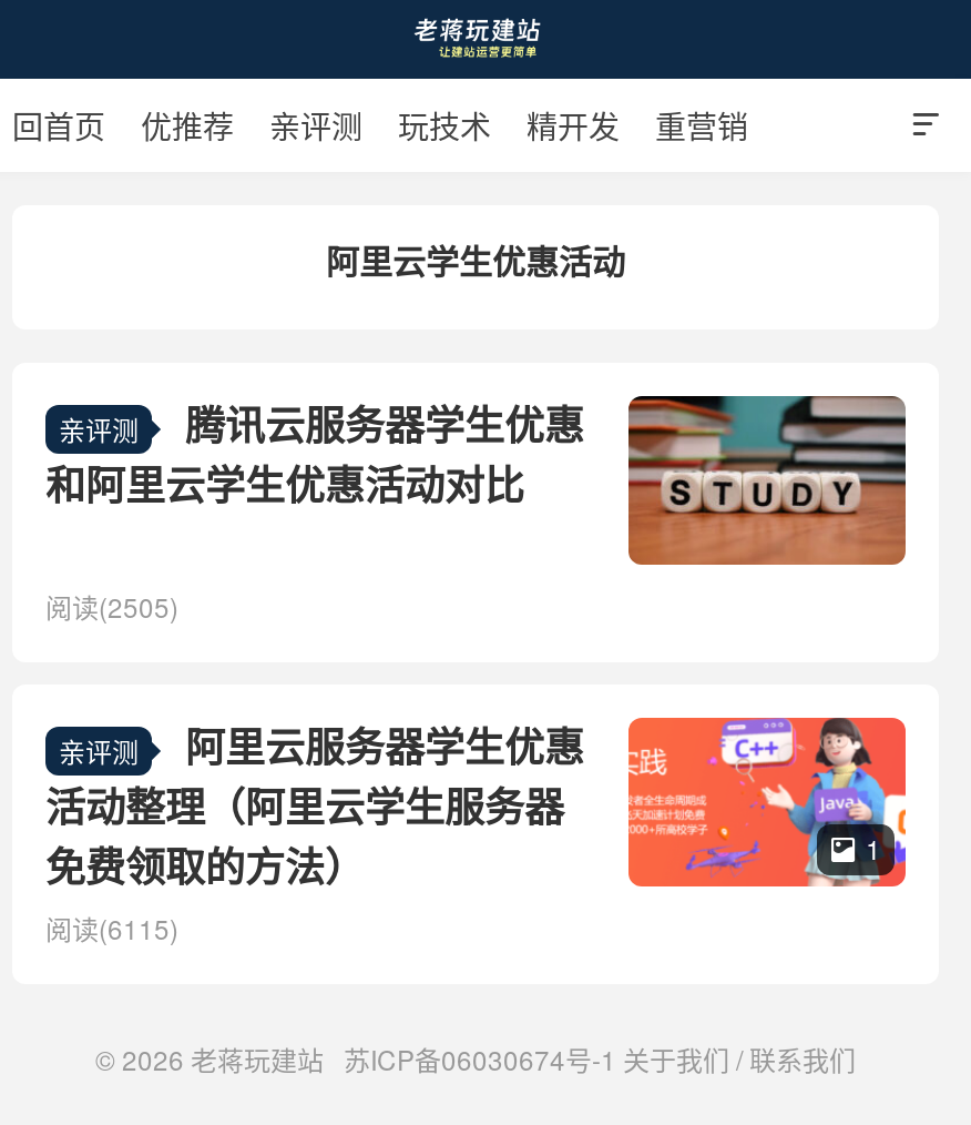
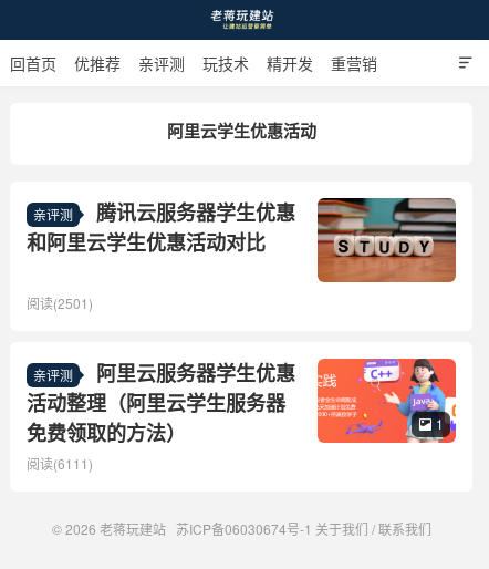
[45,587,178,625] 阅读(2505) -> [27,293,93,312] 阅读(2501)
[45,909,178,946] 阅读(6115) -> [27,454,93,473] 阅读(6111)

